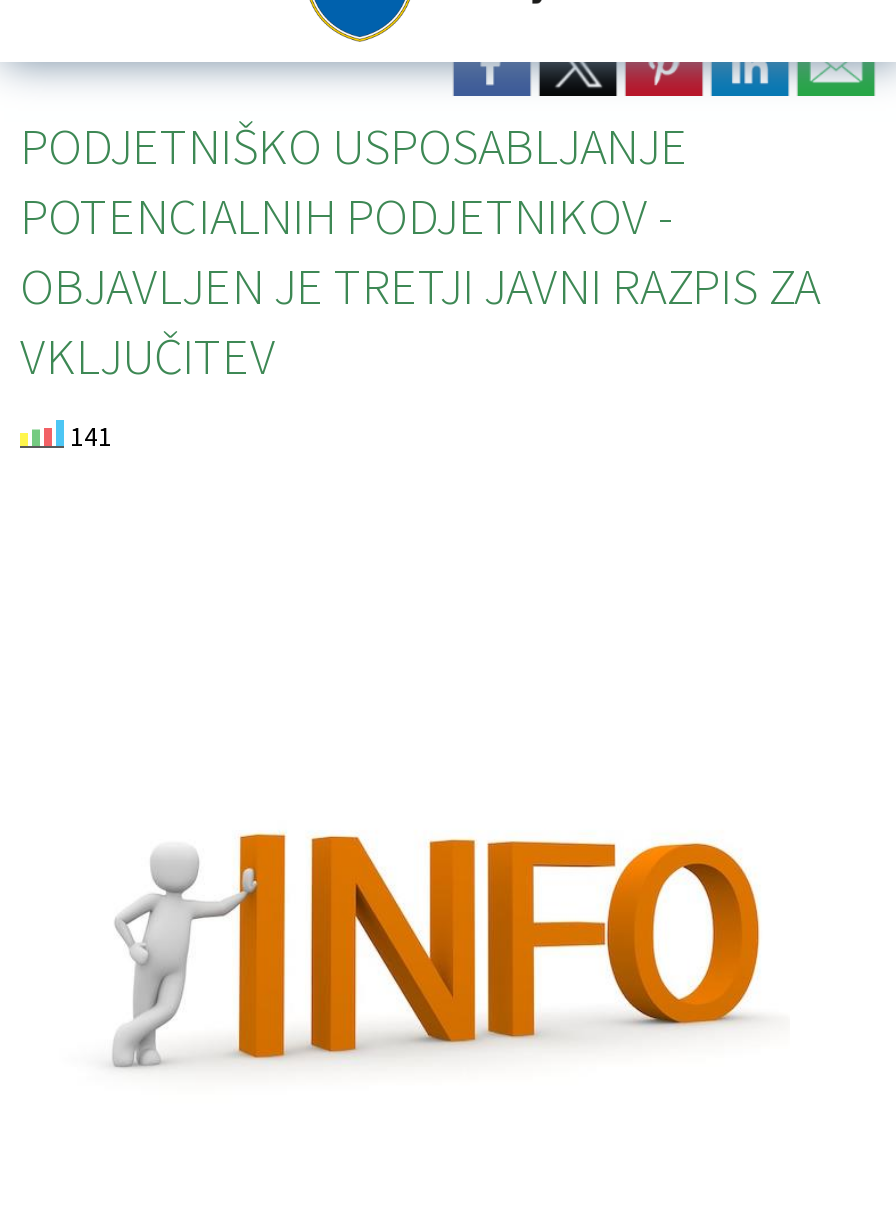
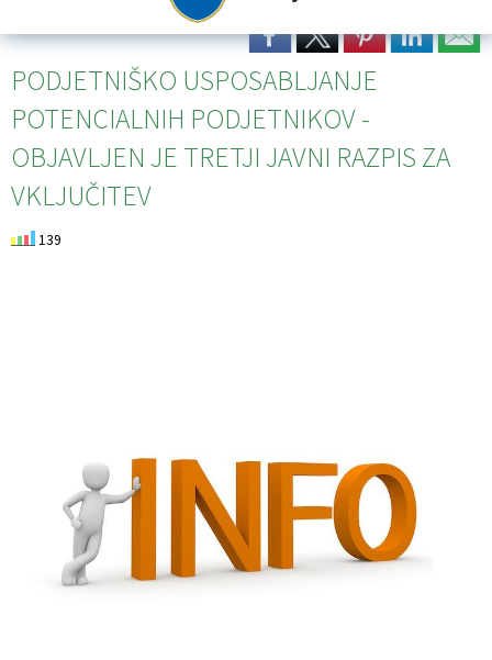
[70,420,112,454] 141 -> [38,231,62,249] 139

